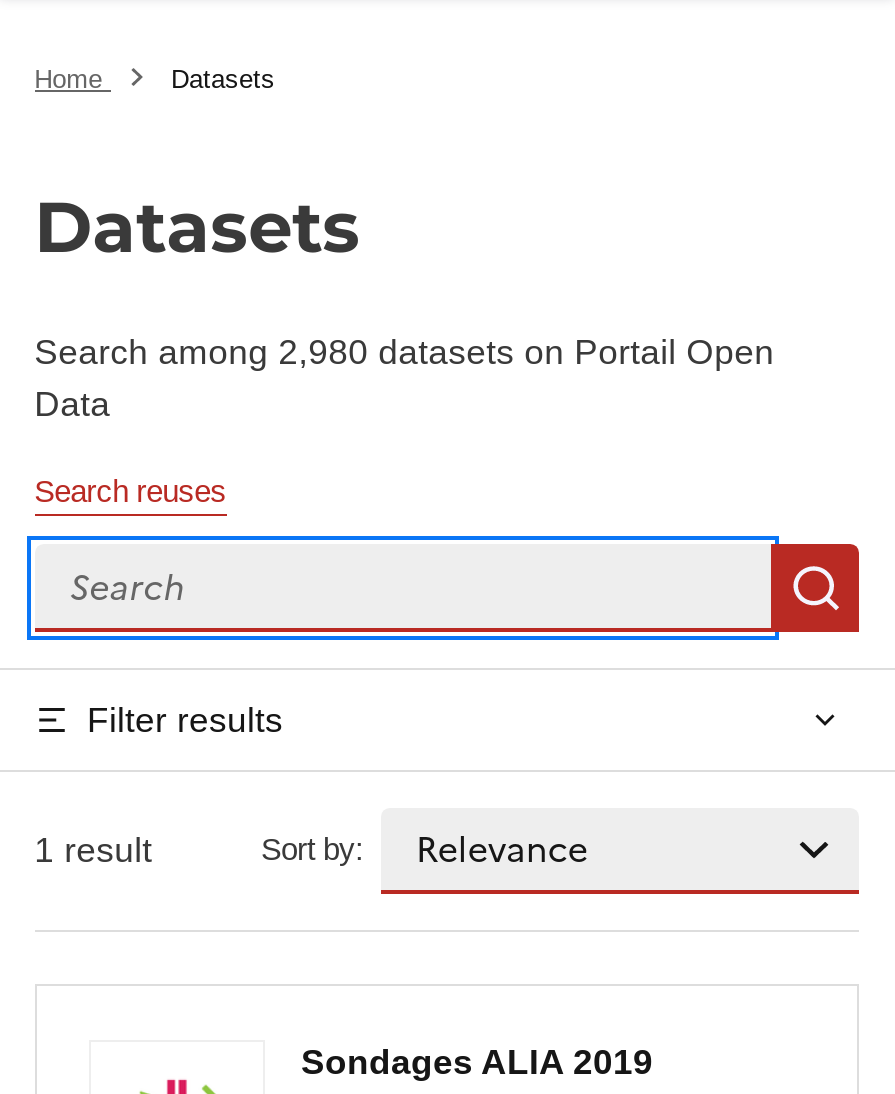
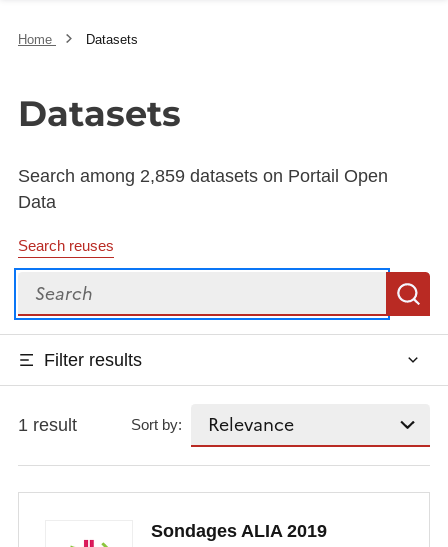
[34,333,774,373] Search among 2,980 datasets on Portail Open -> [18,166,388,186] Search among 2,859 datasets on Portail Open

